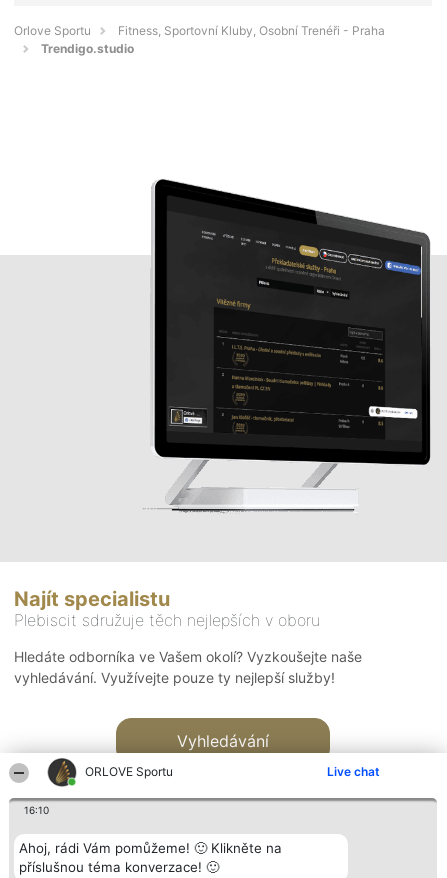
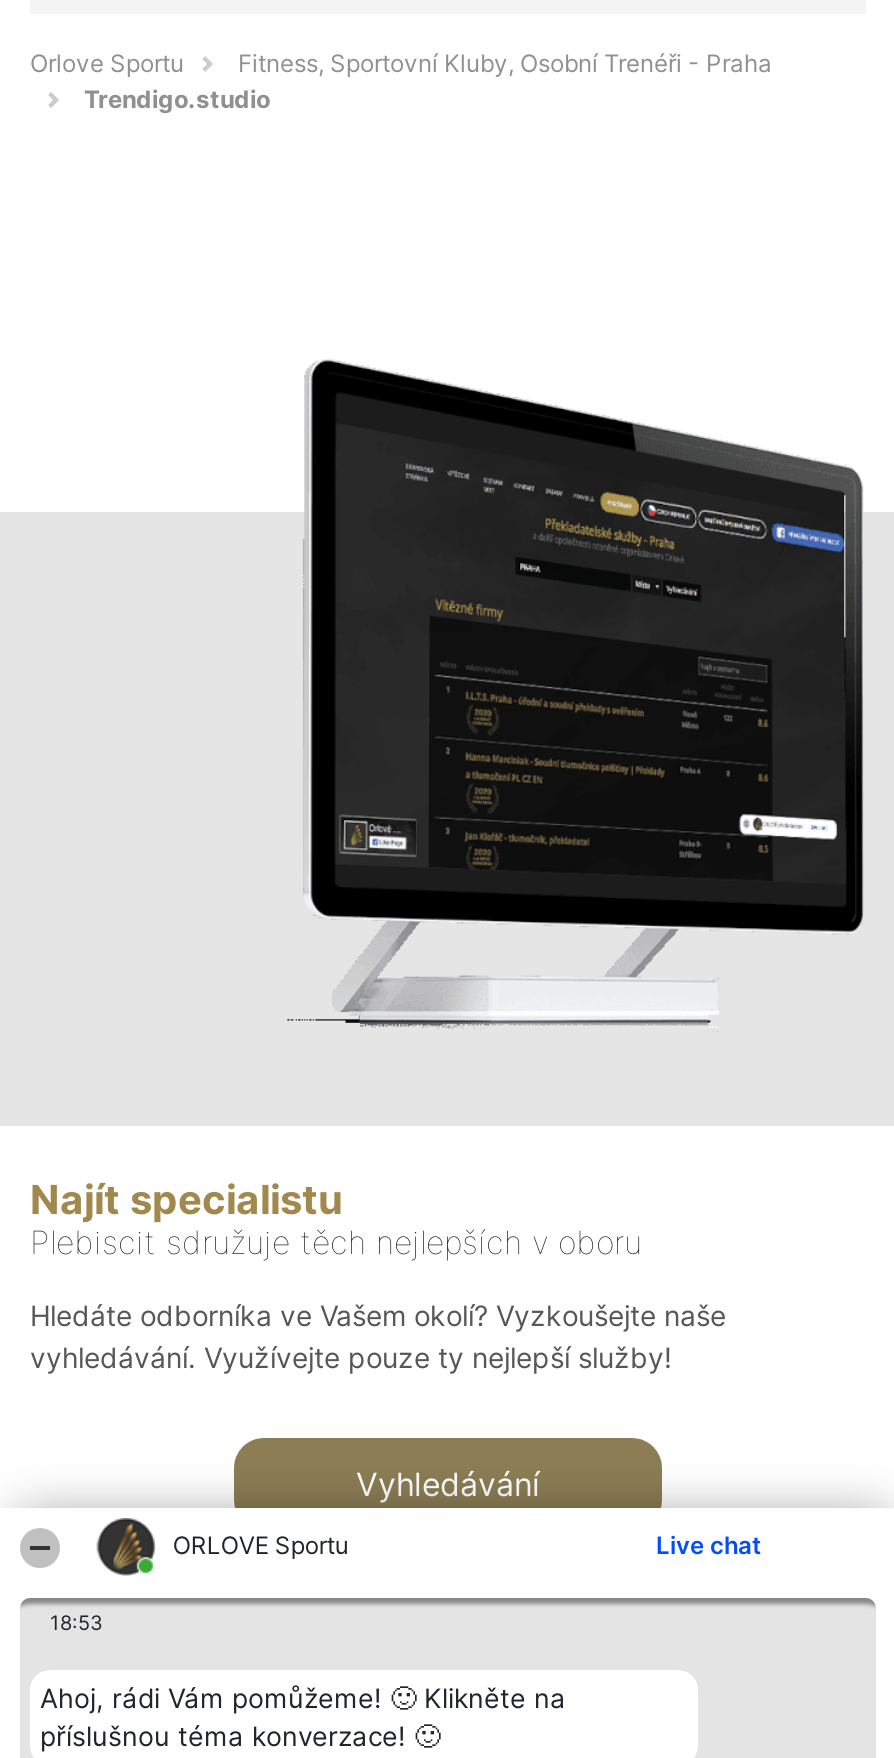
[24,804,49,816] 16:10 -> [50,1610,102,1634] 18:53

